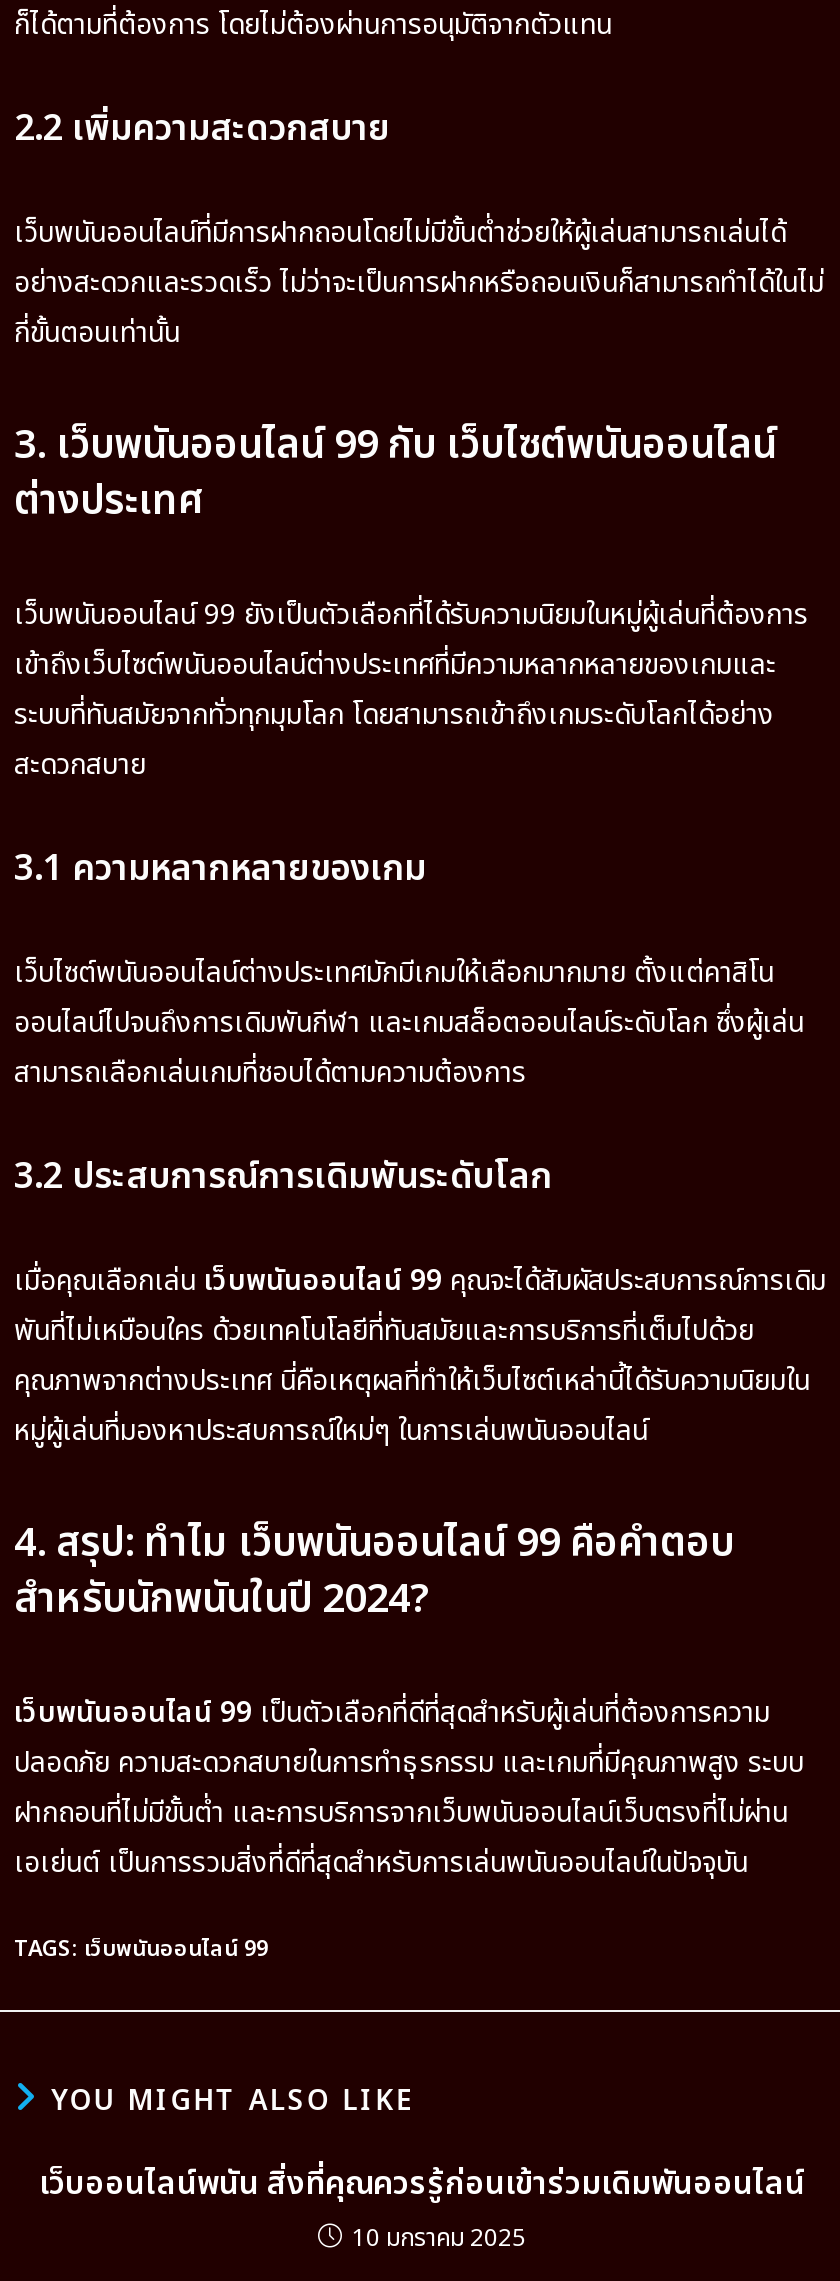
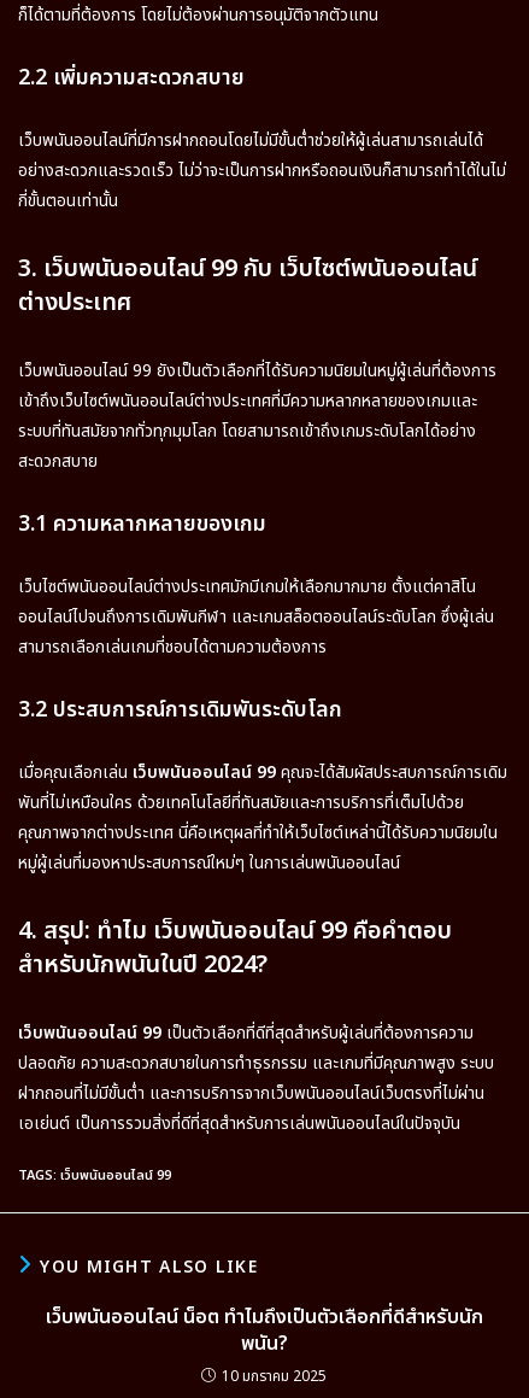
[39,2160,805,2208] เว็บออนไลน์พนัน สิ่งที่คุณควรรู้ก่อนเข้าร่วมเดิมพันออนไลน์ -> [45,1303,483,1358] เว็บพนันออนไลน์ น็อต ทำไมถึงเป็นตัวเลือกที่ดีสำหรับนัก | พนัน?

